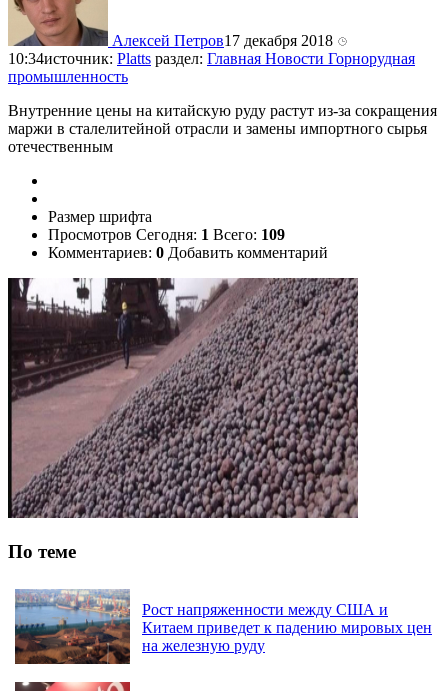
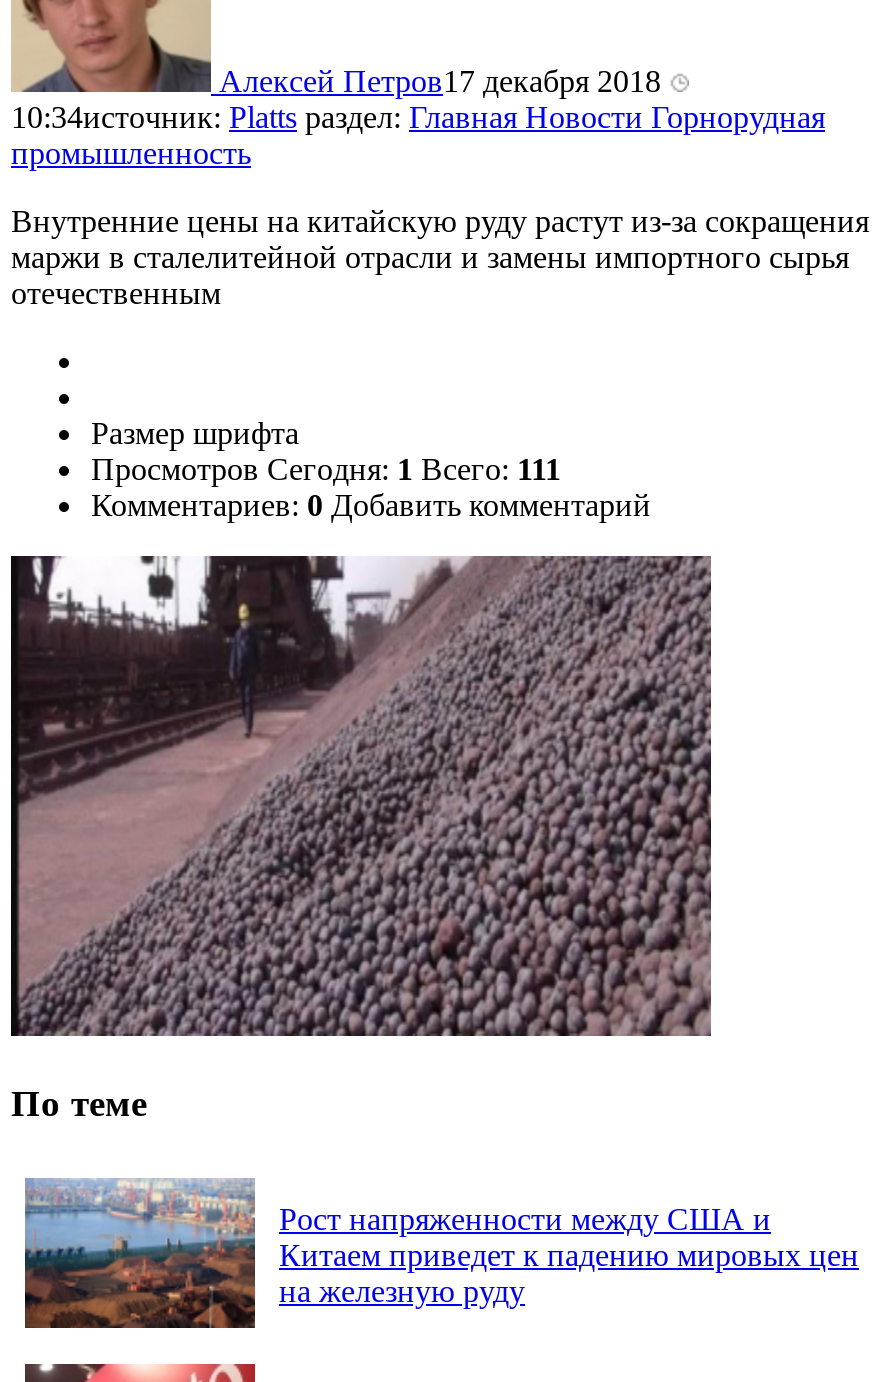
[48,226,285,243] ПросмотровСегодня: 1 Всего: 109 -> [91,453,561,487] ПросмотровСегодня: 1 Всего: 111

